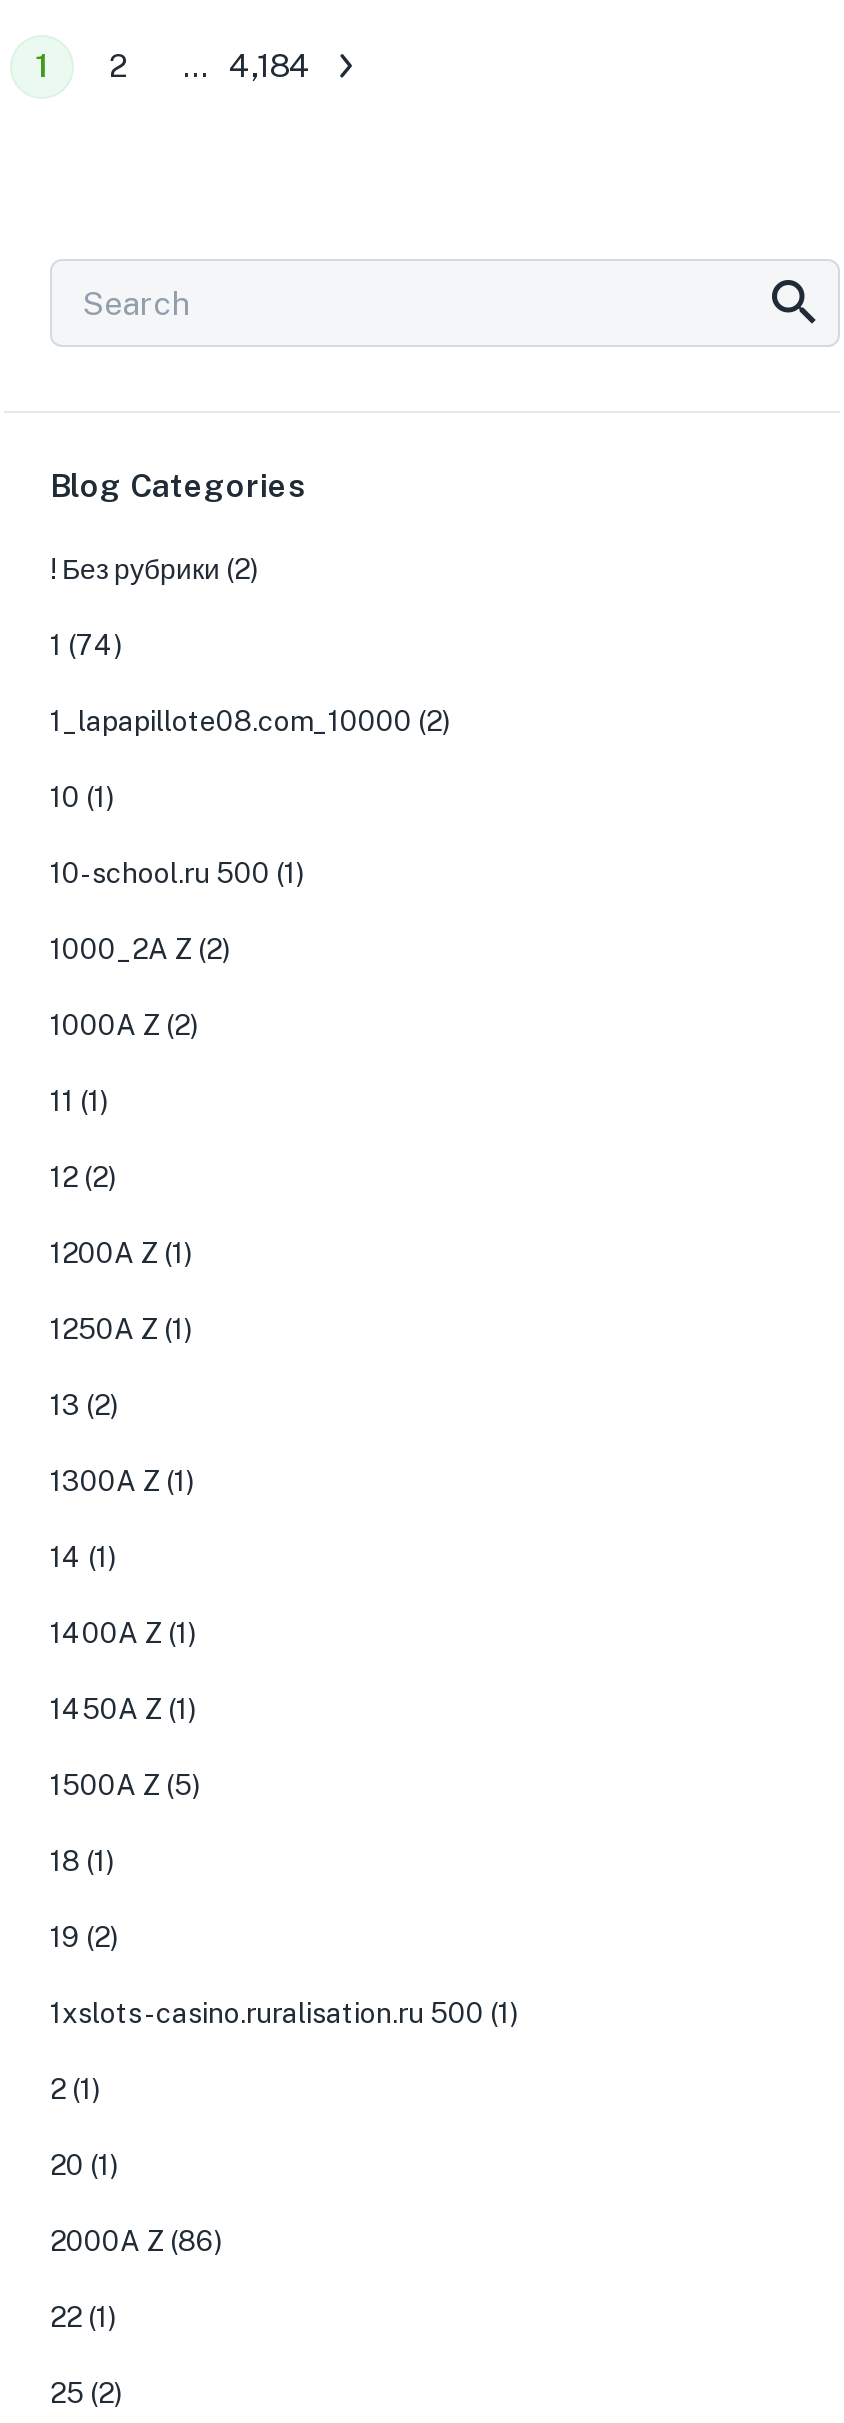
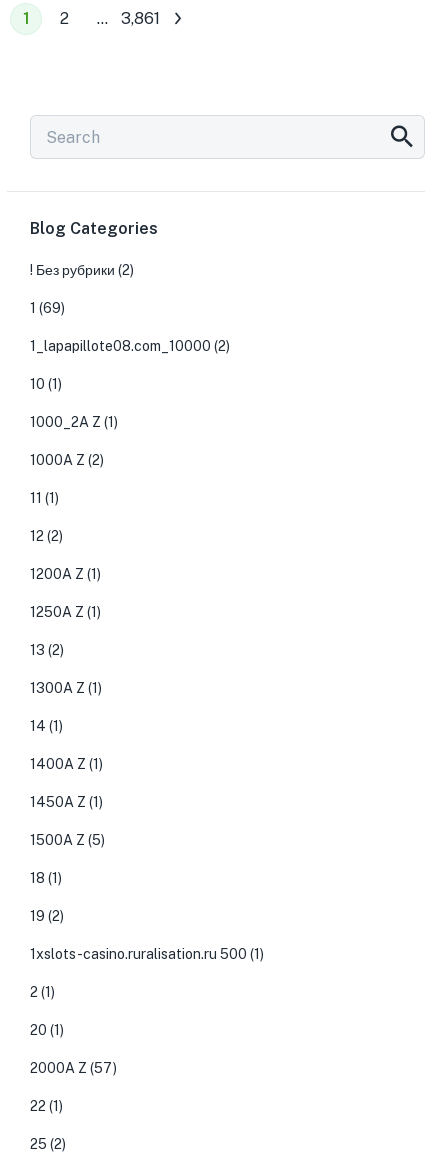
[229,47,311,85] 4,184 -> [120,9,159,28] 3,861
[50,629,122,661] 1 (74) -> [30,300,65,316] 1 (69)
[50,857,304,965] 10-school.ru 500 (1) | 1000_2A Z (2) -> [30,414,118,430] 1000_2A Z (1)
[50,2225,222,2257] 2000A Z (86) -> [30,1060,117,1076] 2000A Z (57)

